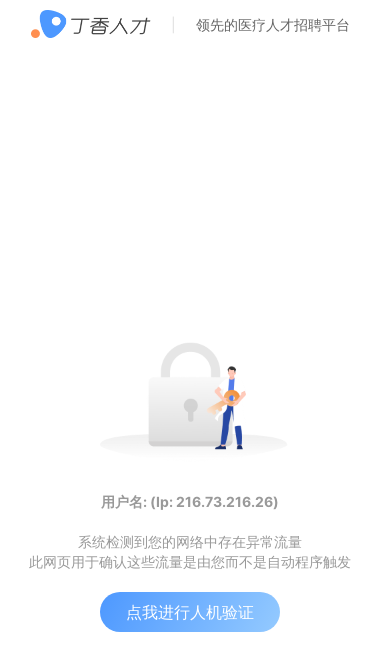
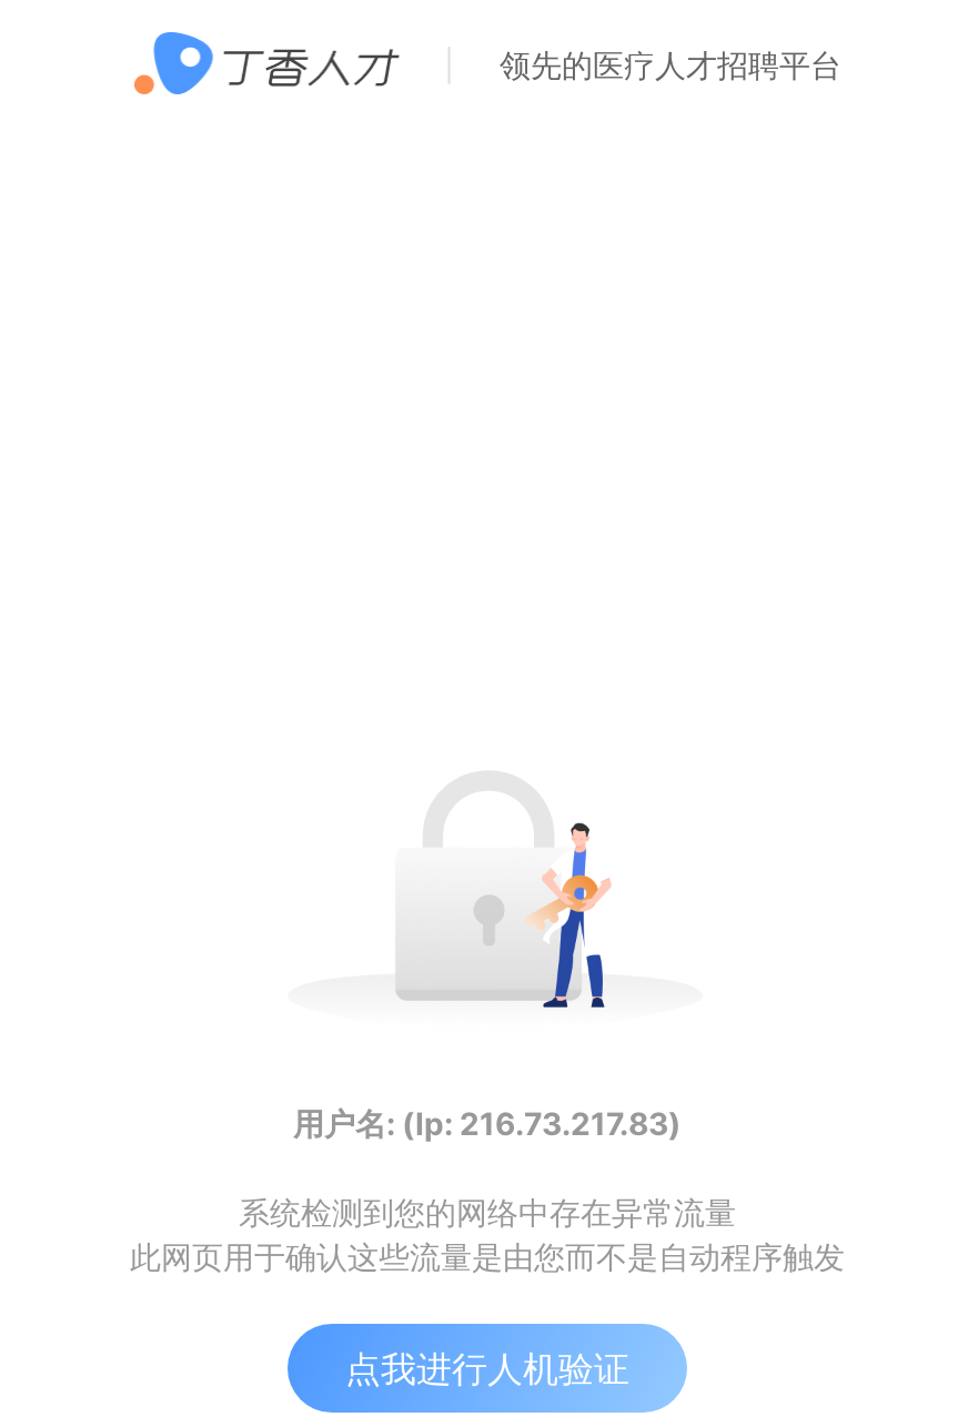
[101,493,279,510] 用户名: (Ip: 216.73.216.26) -> [293,1104,682,1142] 用户名: (Ip: 216.73.217.83)

